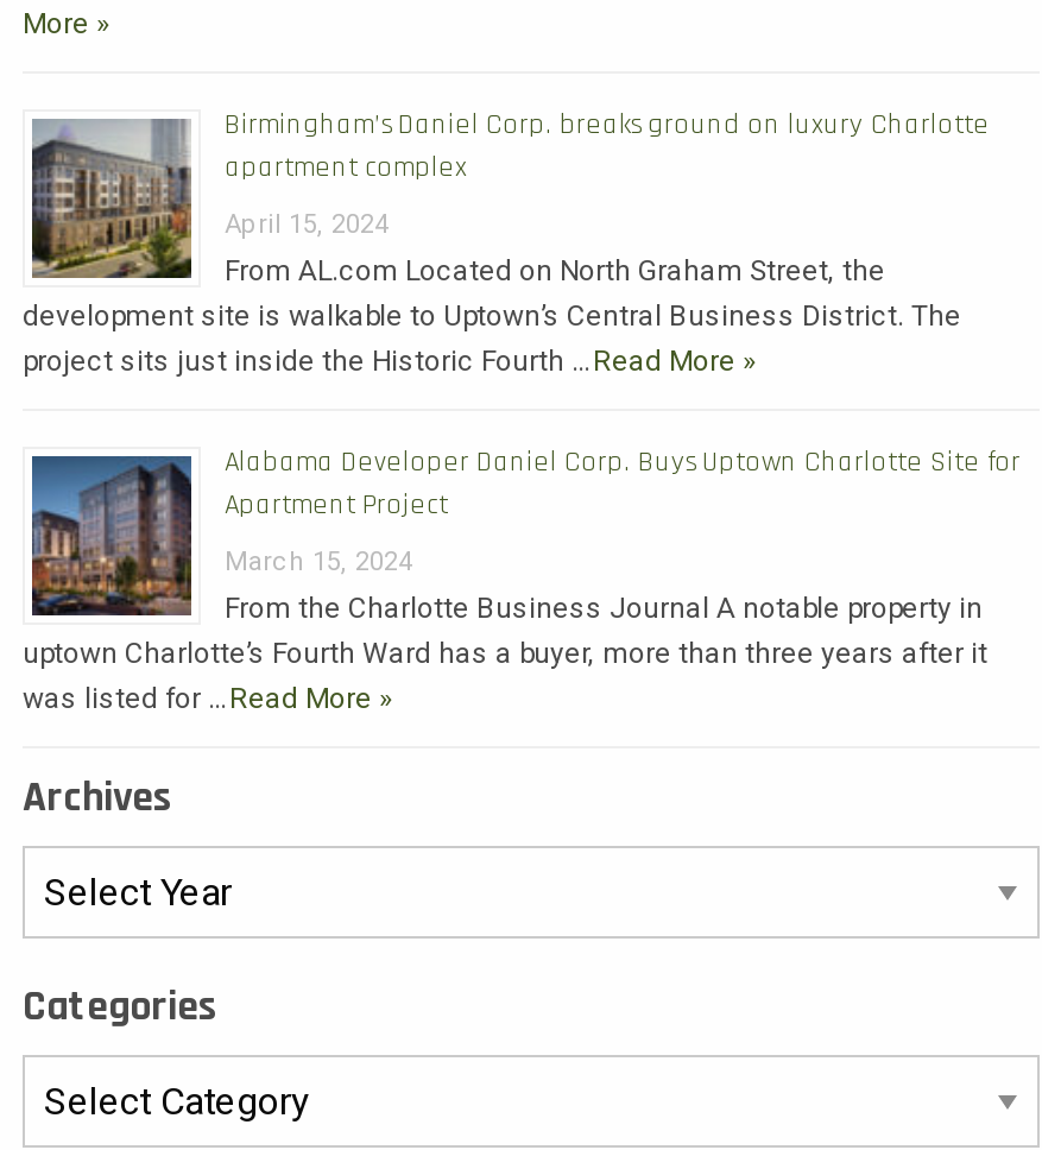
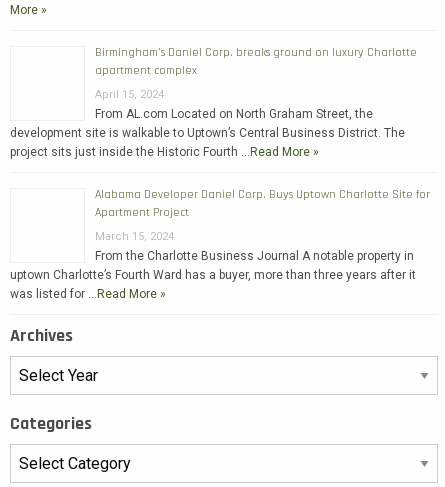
[30,116,194,280] [image] -> none
[30,454,194,618] [image] -> none

